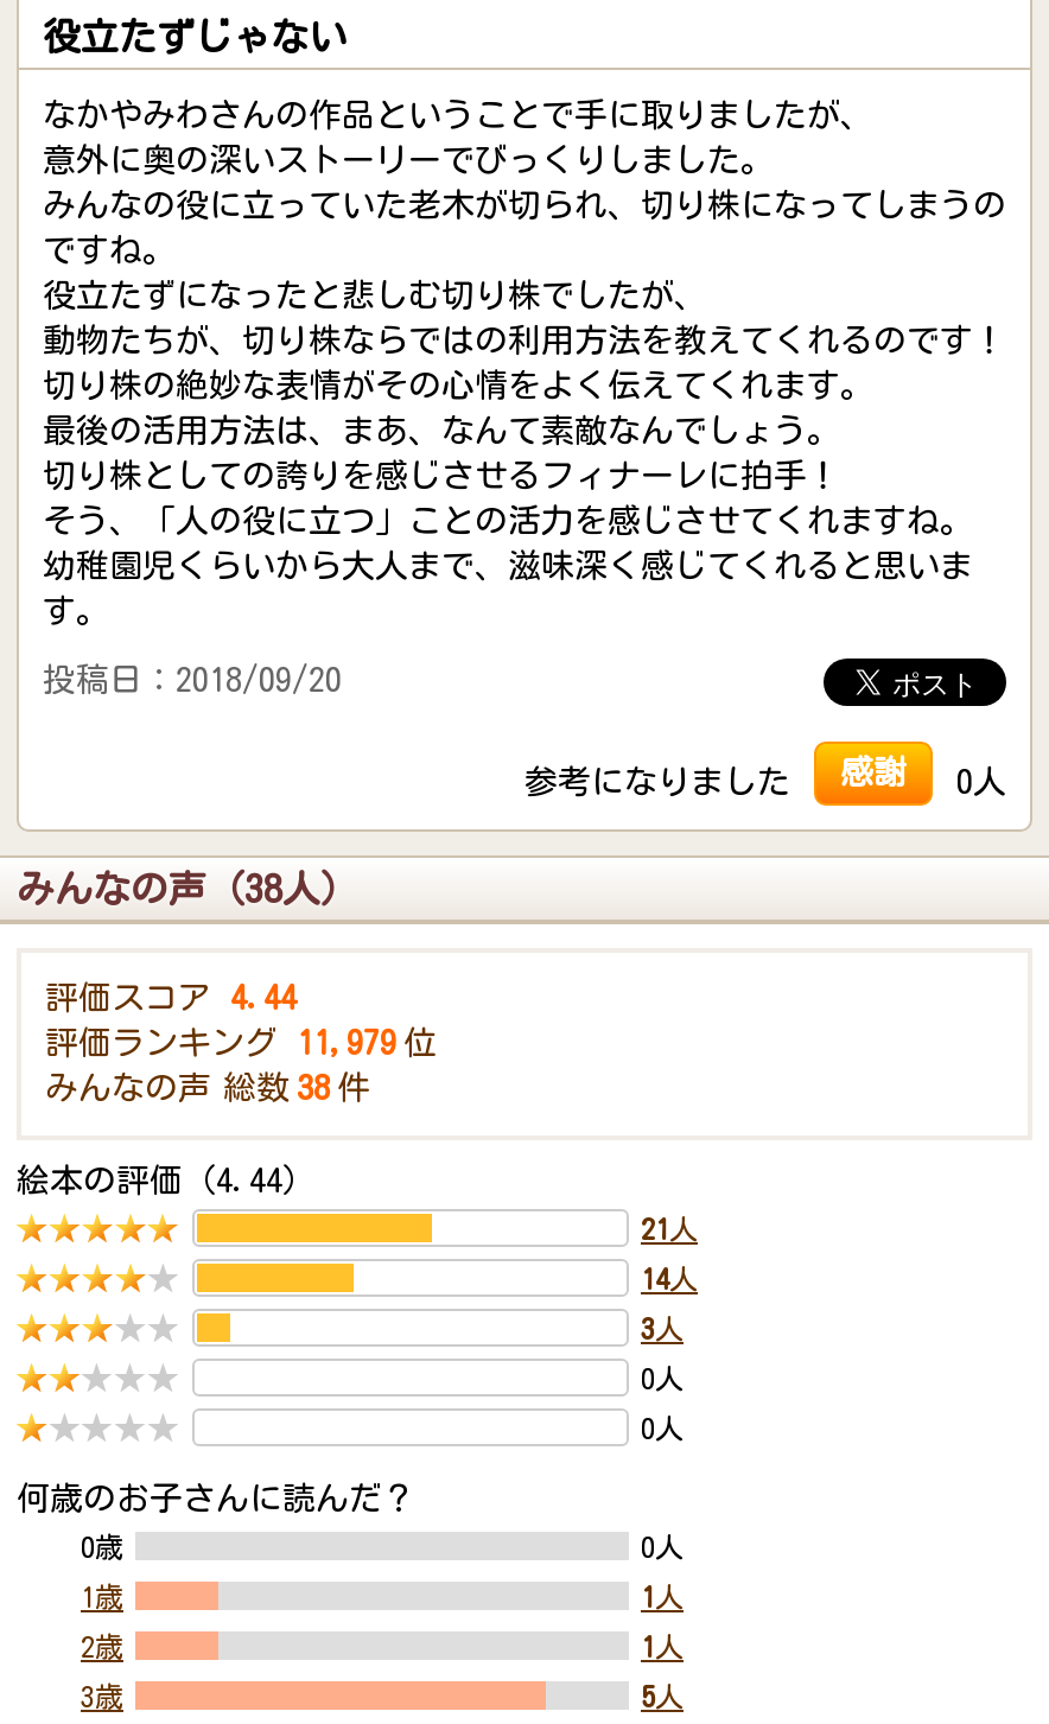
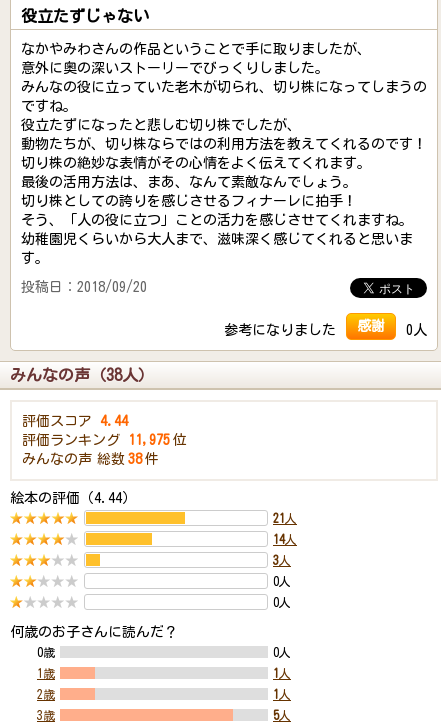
[45,1026,437,1060] 評価ランキング 11,979 位 -> [22,433,187,447] 評価ランキング 11,975 位

